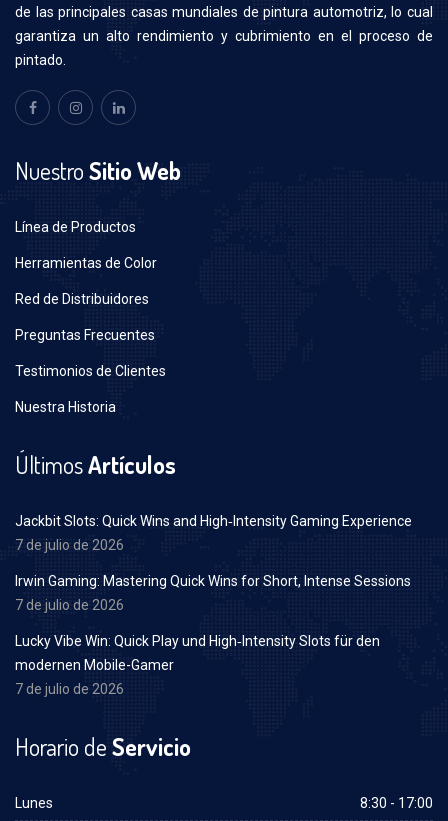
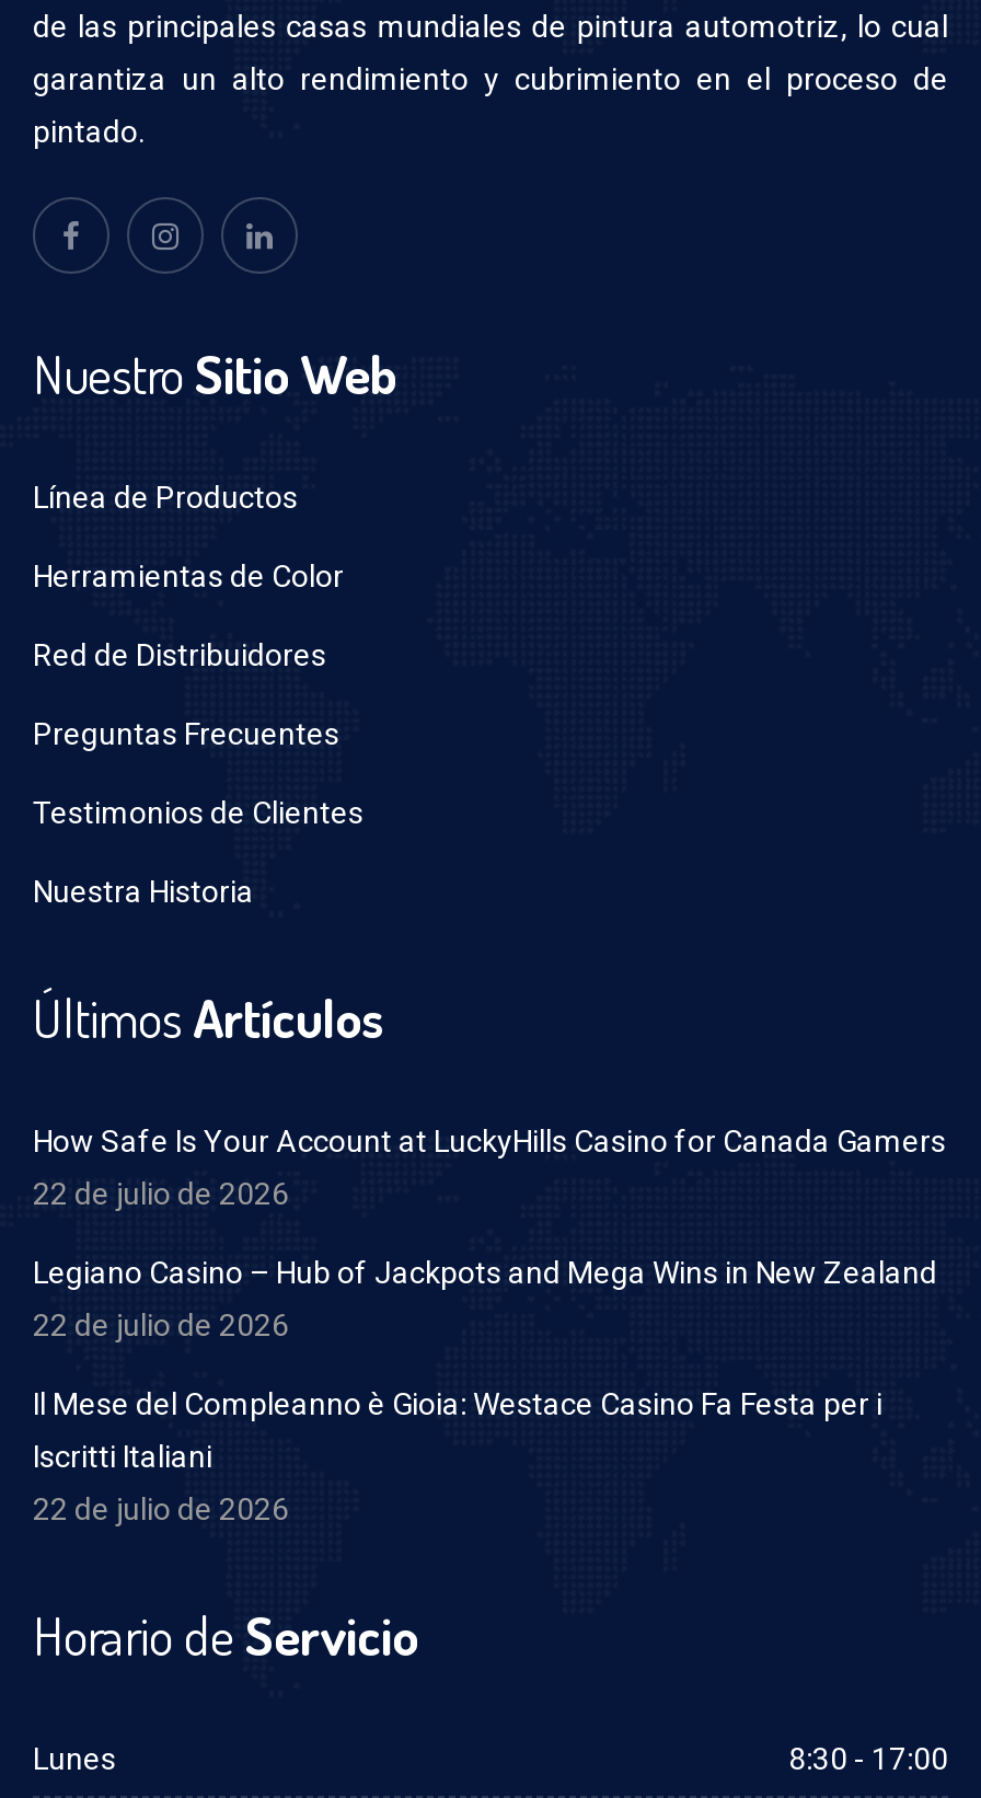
[15,513,412,529] Jackbit Slots: Quick Wins and High‑Intensity Gaming Experience -> [33,1124,946,1159] How Safe Is Your Account at LuckyHills Casino for Canada Gamers
[15,537,124,553] 7 de julio de 2026 -> [33,1177,289,1212] 22 de julio de 2026
[15,573,411,589] Irwin Gaming: Mastering Quick Wins for Short, Intense Sessions -> [33,1256,937,1291] Legiano Casino – Hub of Jackpots and Mega Wins in New Zealand
[15,597,124,613] 7 de julio de 2026 -> [33,1308,289,1343] 22 de julio de 2026
[15,633,380,649] Lucky Vibe Win: Quick Play und High‑Intensity Slots für den -> [33,1387,882,1422] Il Mese del Compleanno è Gioia: Westace Casino Fa Festa per i
[15,657,174,673] modernen Mobile-Gamer -> [33,1439,212,1475] Iscritti Italiani
[15,681,124,697] 7 de julio de 2026 -> [33,1492,289,1527] 22 de julio de 2026

